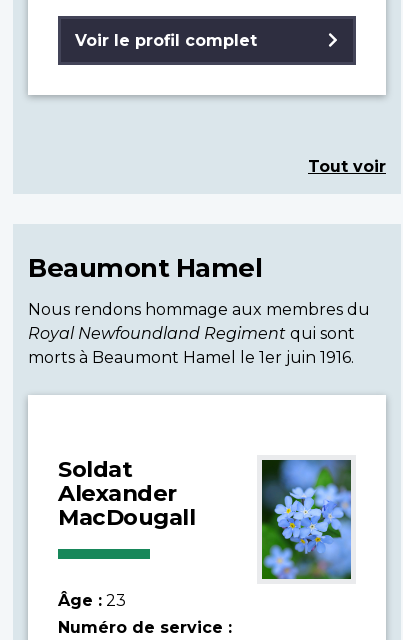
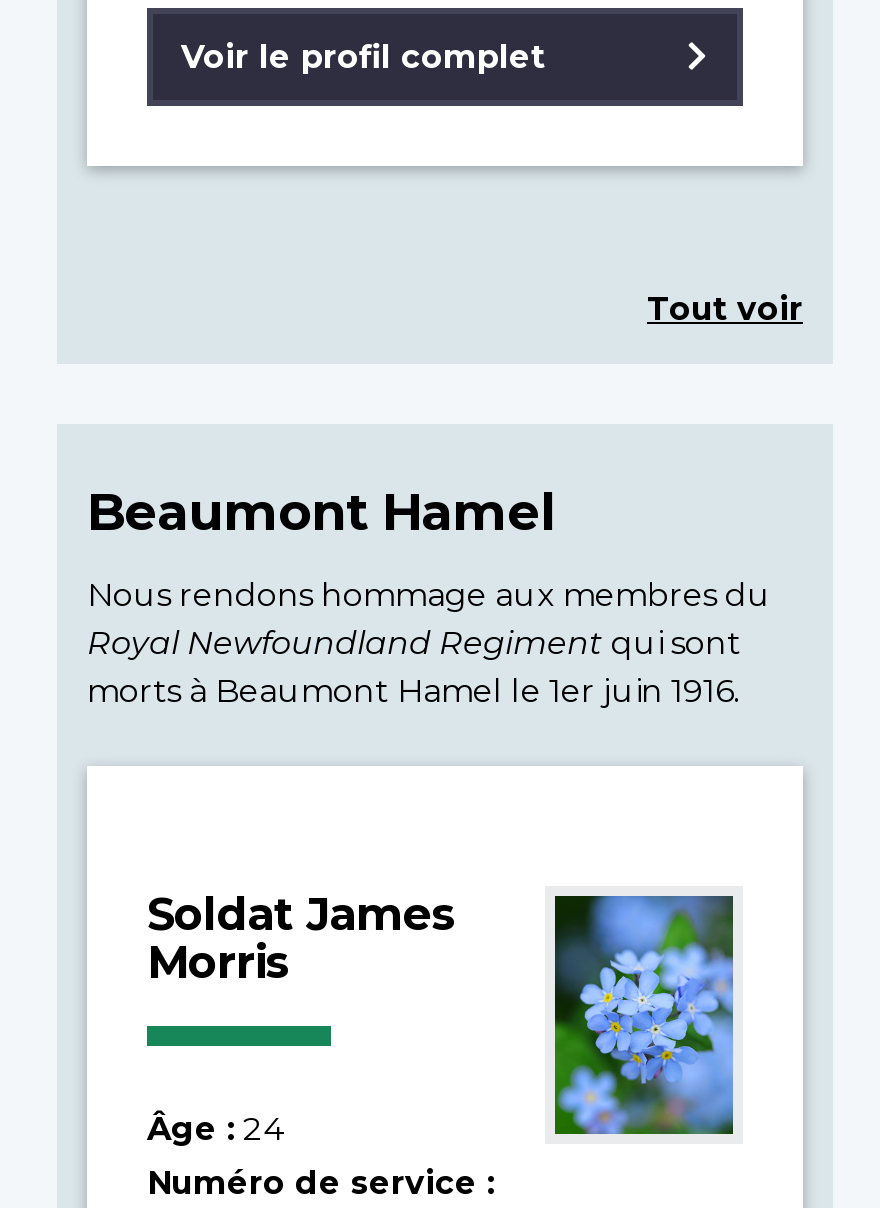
[58,455,195,531] Soldat | Alexander | MacDougall -> [147,886,455,990] Soldat James | Morris
[58,591,126,610] Âge : 23 -> [147,1110,283,1148] Âge : 24

